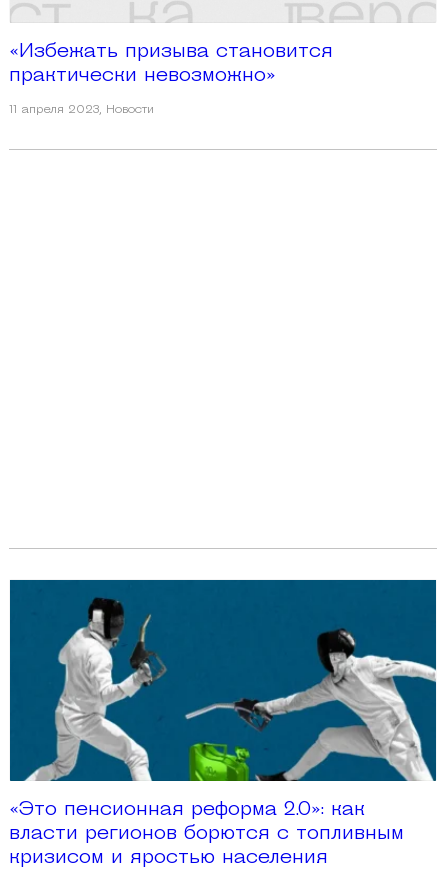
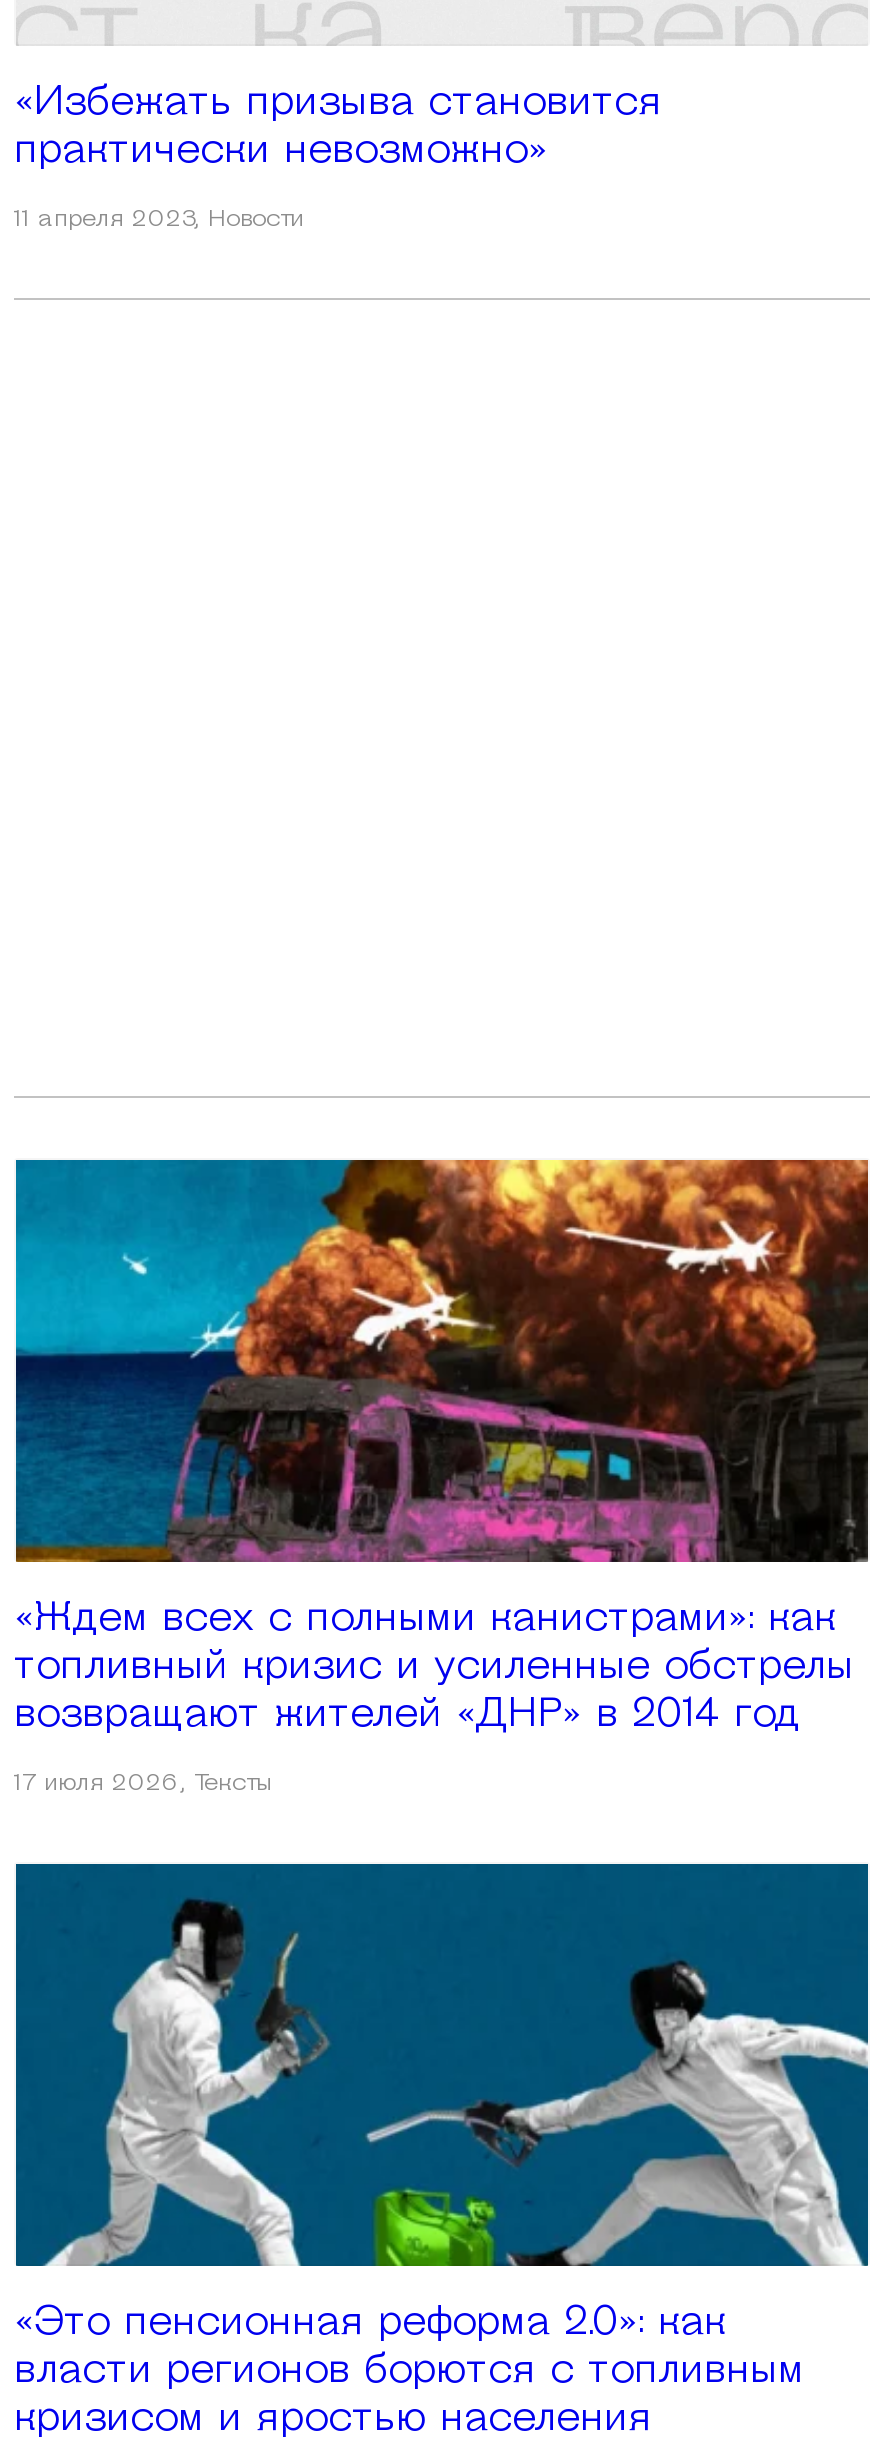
none -> [14,1158,870,1800] [image] | «Ждем всех с полными канистрами»: как | топливный кризис и усиленные обстрелы | возвращают жителей «ДНР» в 2014 год | 17 июля 2026, Тексты

